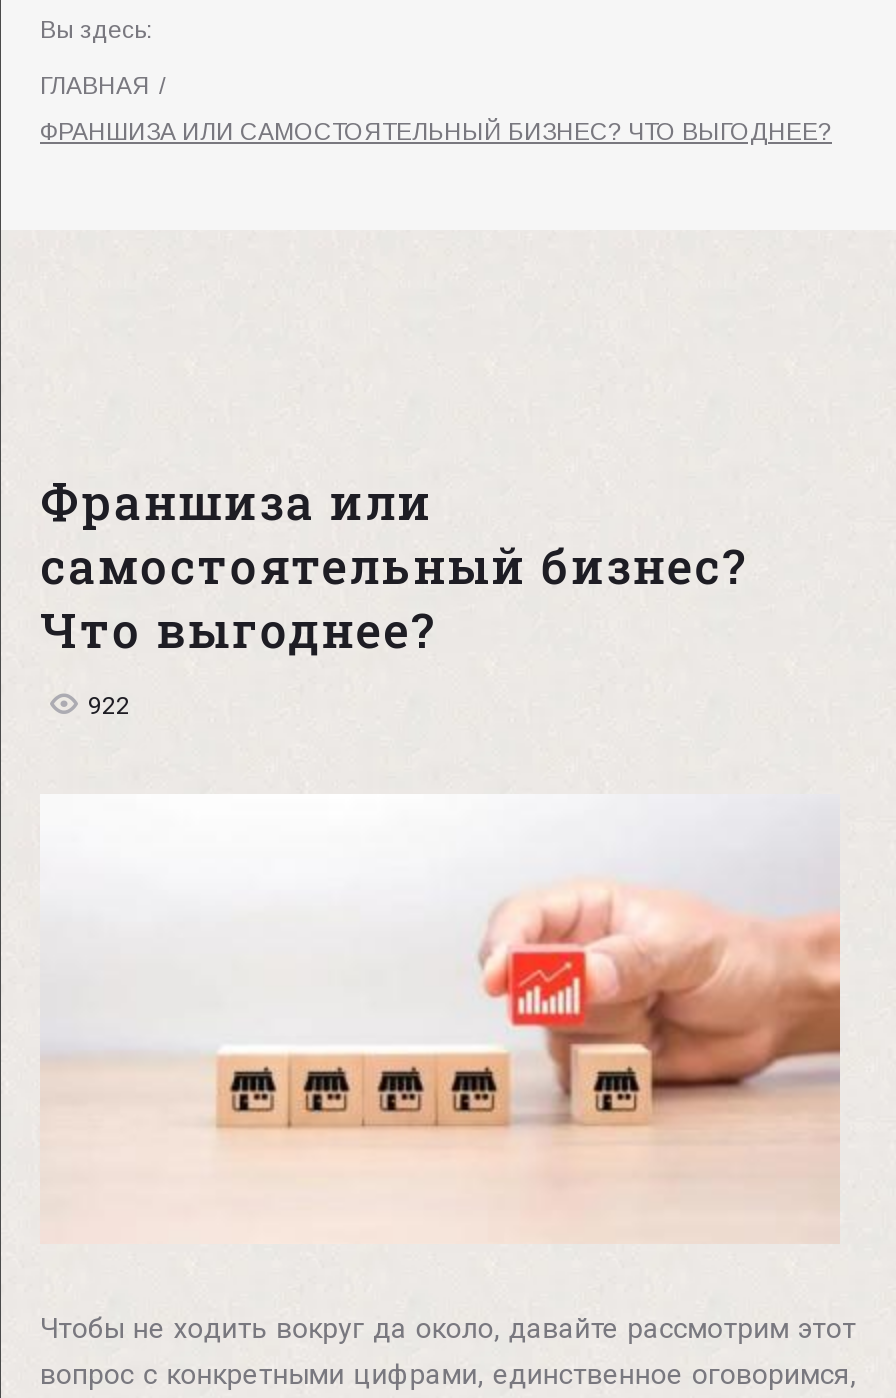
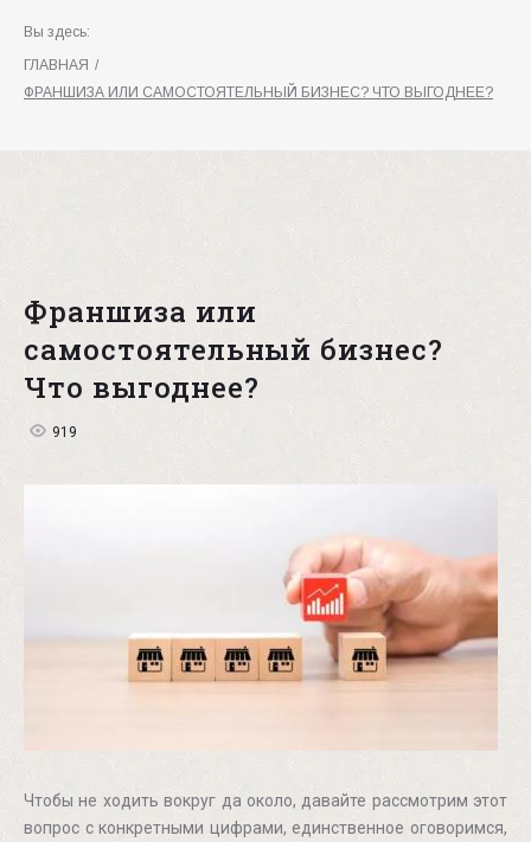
[88,692,130,720] 922 -> [52,424,77,440] 919

